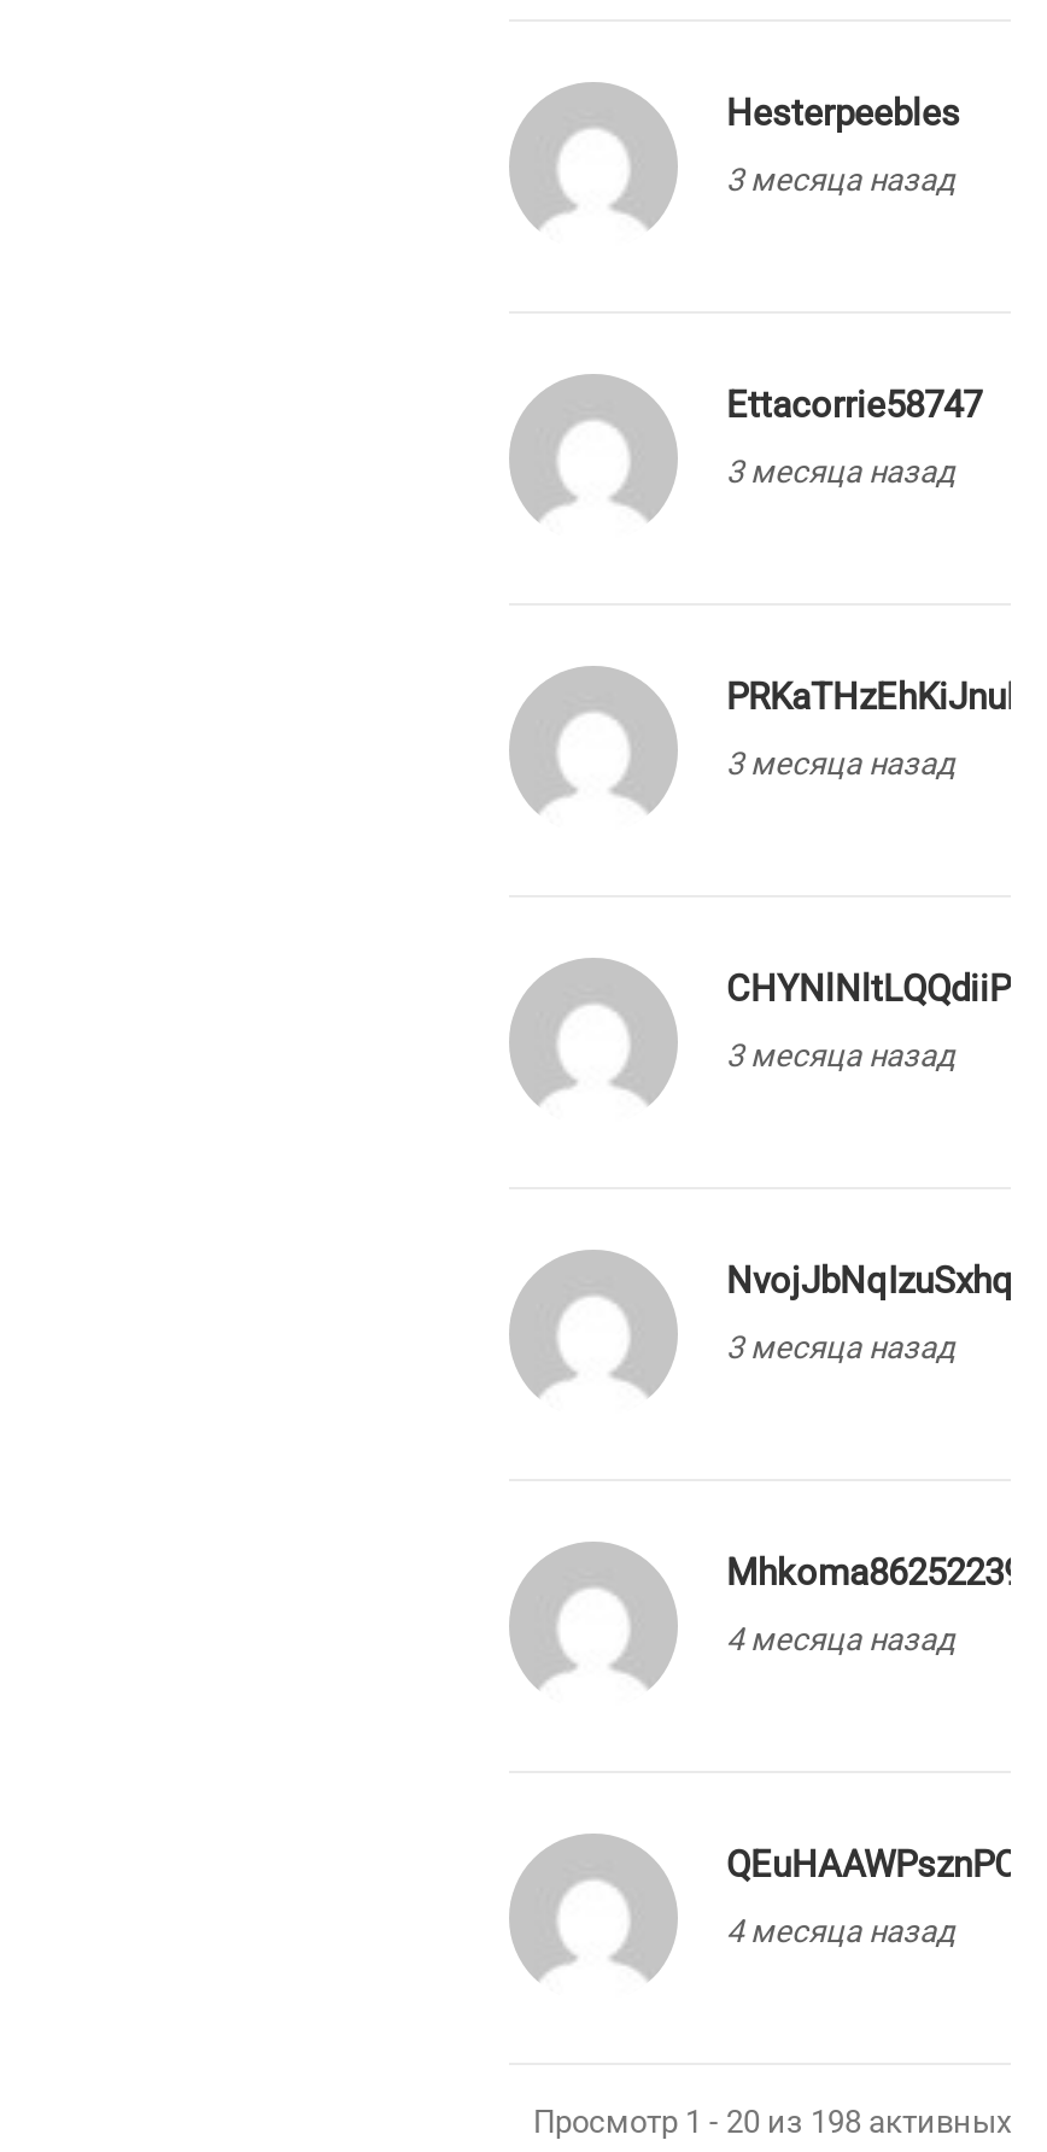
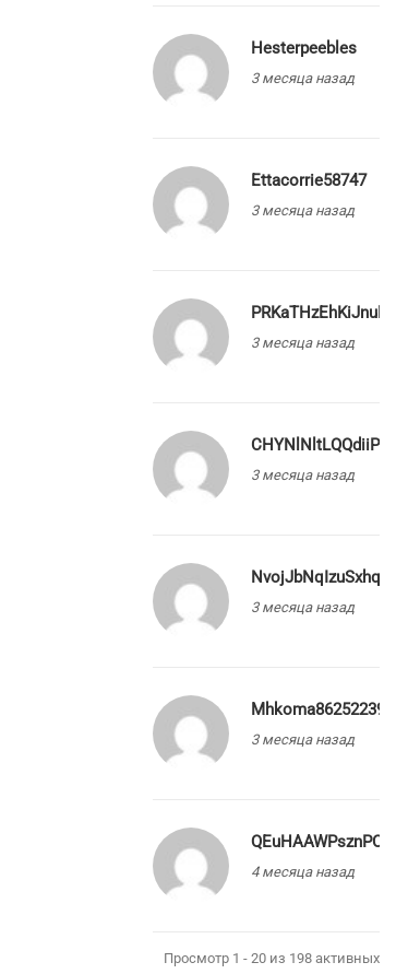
[726,1620,955,1656] 4 месяца назад -> [251,731,355,747] 3 месяца назад

